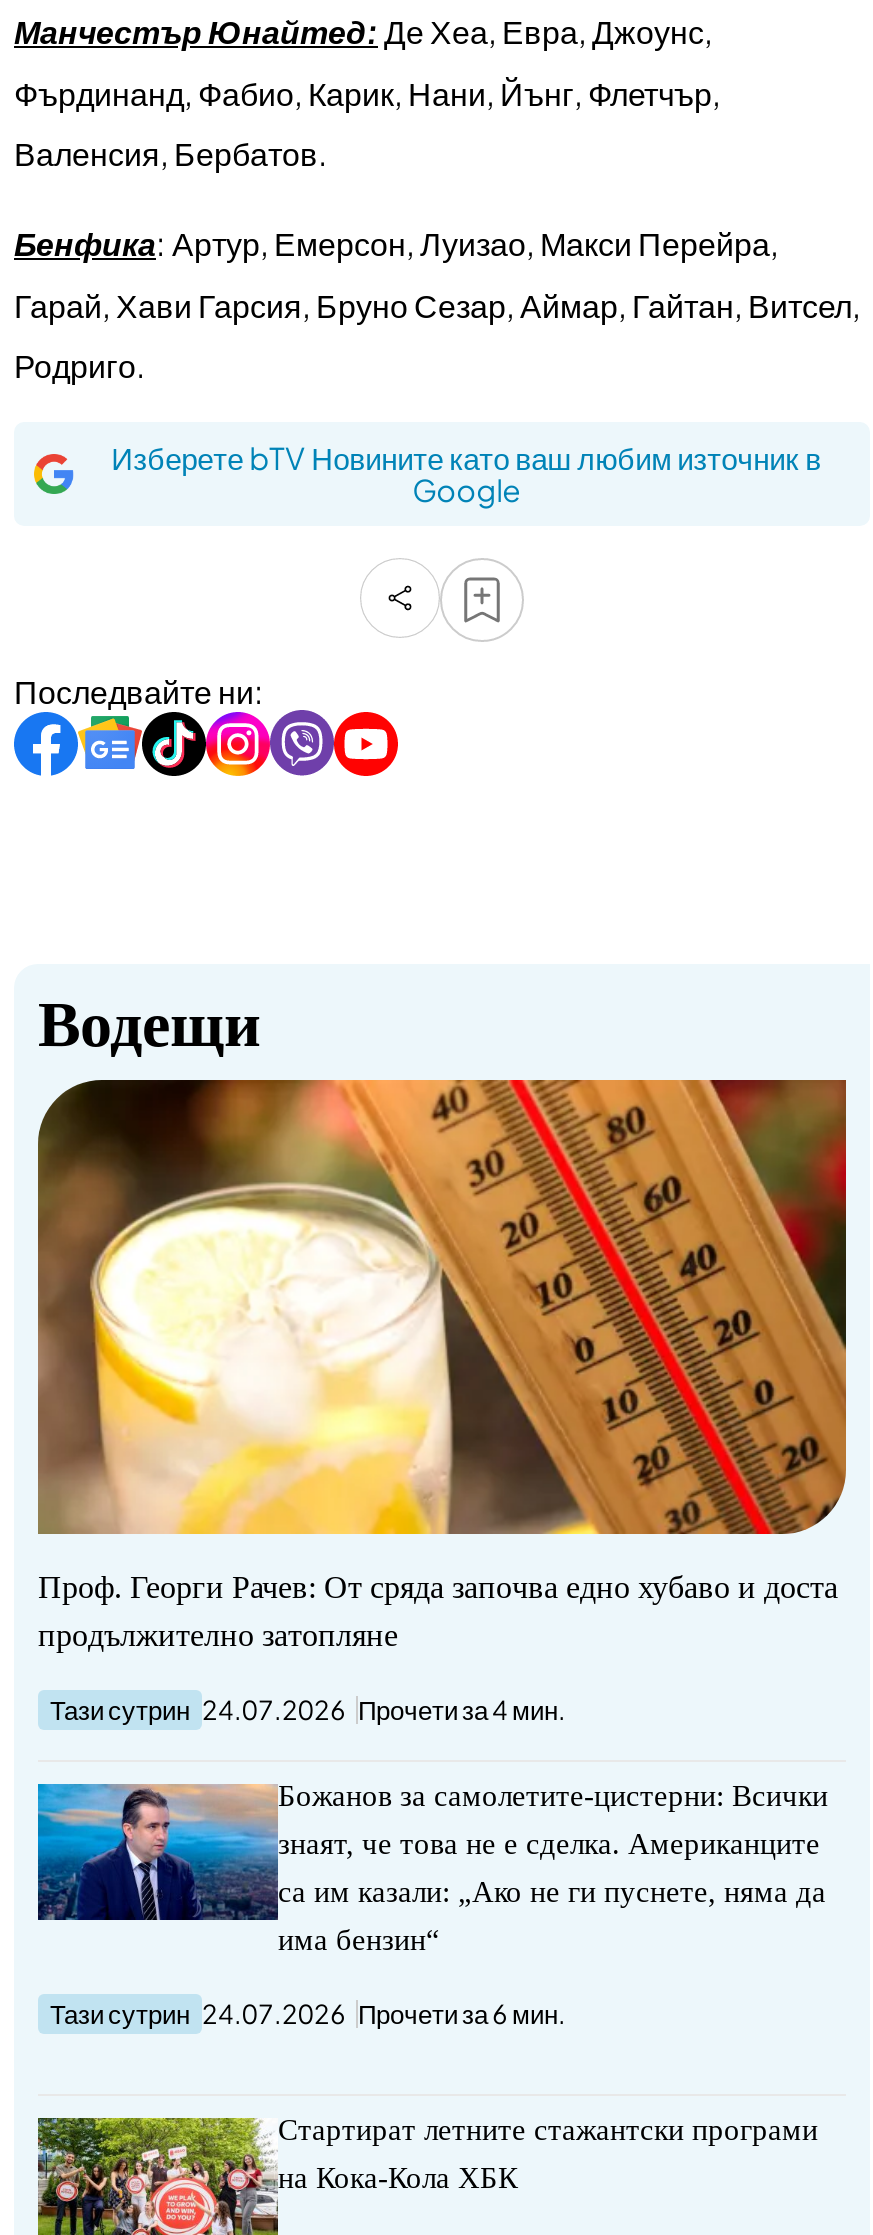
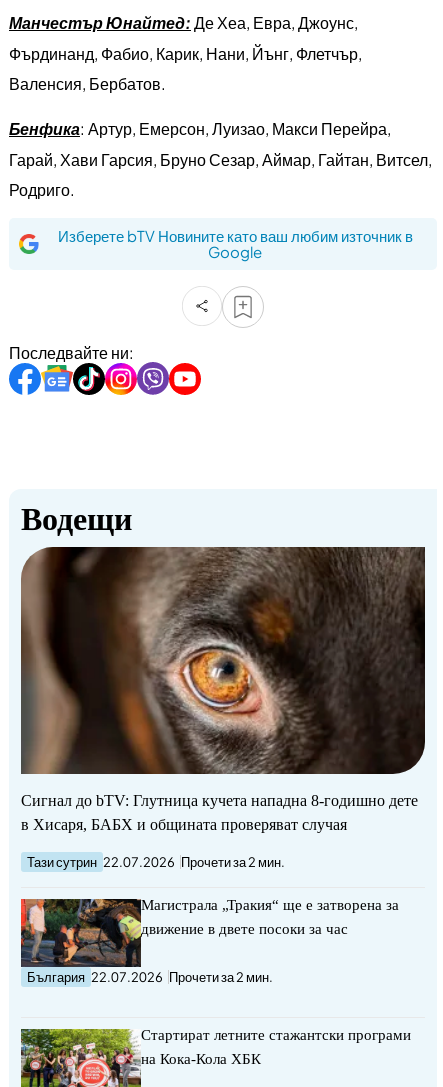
[38,1078,848,1536] [image] -> [21,546,426,747] [image]
[36,1571,838,2031] [image] | Проф. Георги Рачев: От сряда започва едно хубаво и доста | продължително затопляне | Тази сутрин 24.07.2026 Прочети за 4 мин. | Божанов за самолетите-цистерни: Всички | знаят, че това не е сделка. Американците | са им казали: „Ако не ги пуснете, няма да | има бензин“ | Тази сутрин 24.07.2026 Прочети за 6 мин. -> [20,792,418,985] [image] | Сигнал до bTV: Глутница кучета нападна 8-годишно дете | в Хисаря, БАБХ и общината проверяват случая | Тази сутрин 22.07.2026 Прочети за 2 мин. | Магистрала „Тракия“ ще е затворена за | движение в двете посоки за час | България 22.07.2026 Прочети за 2 мин.

